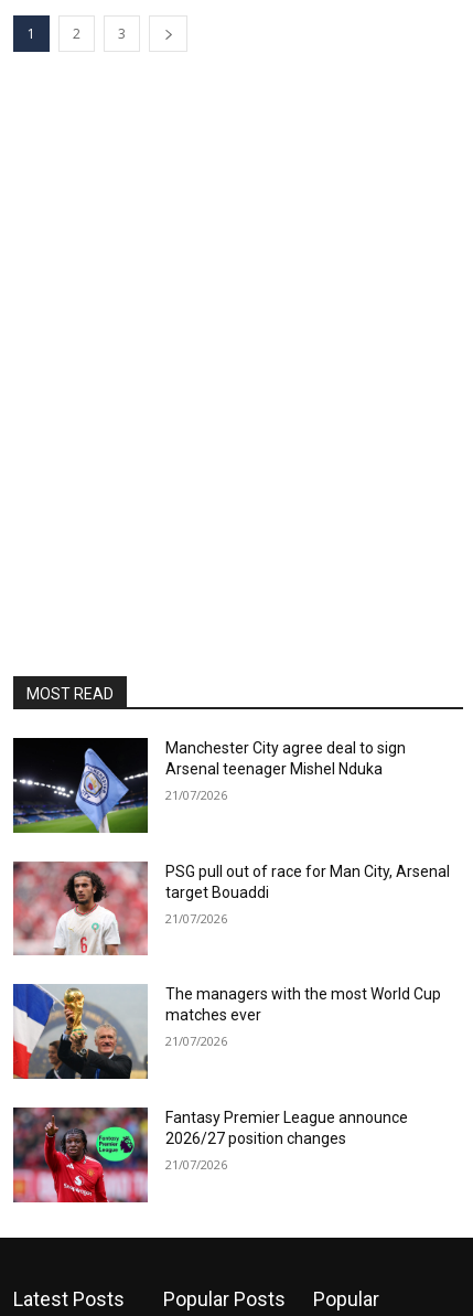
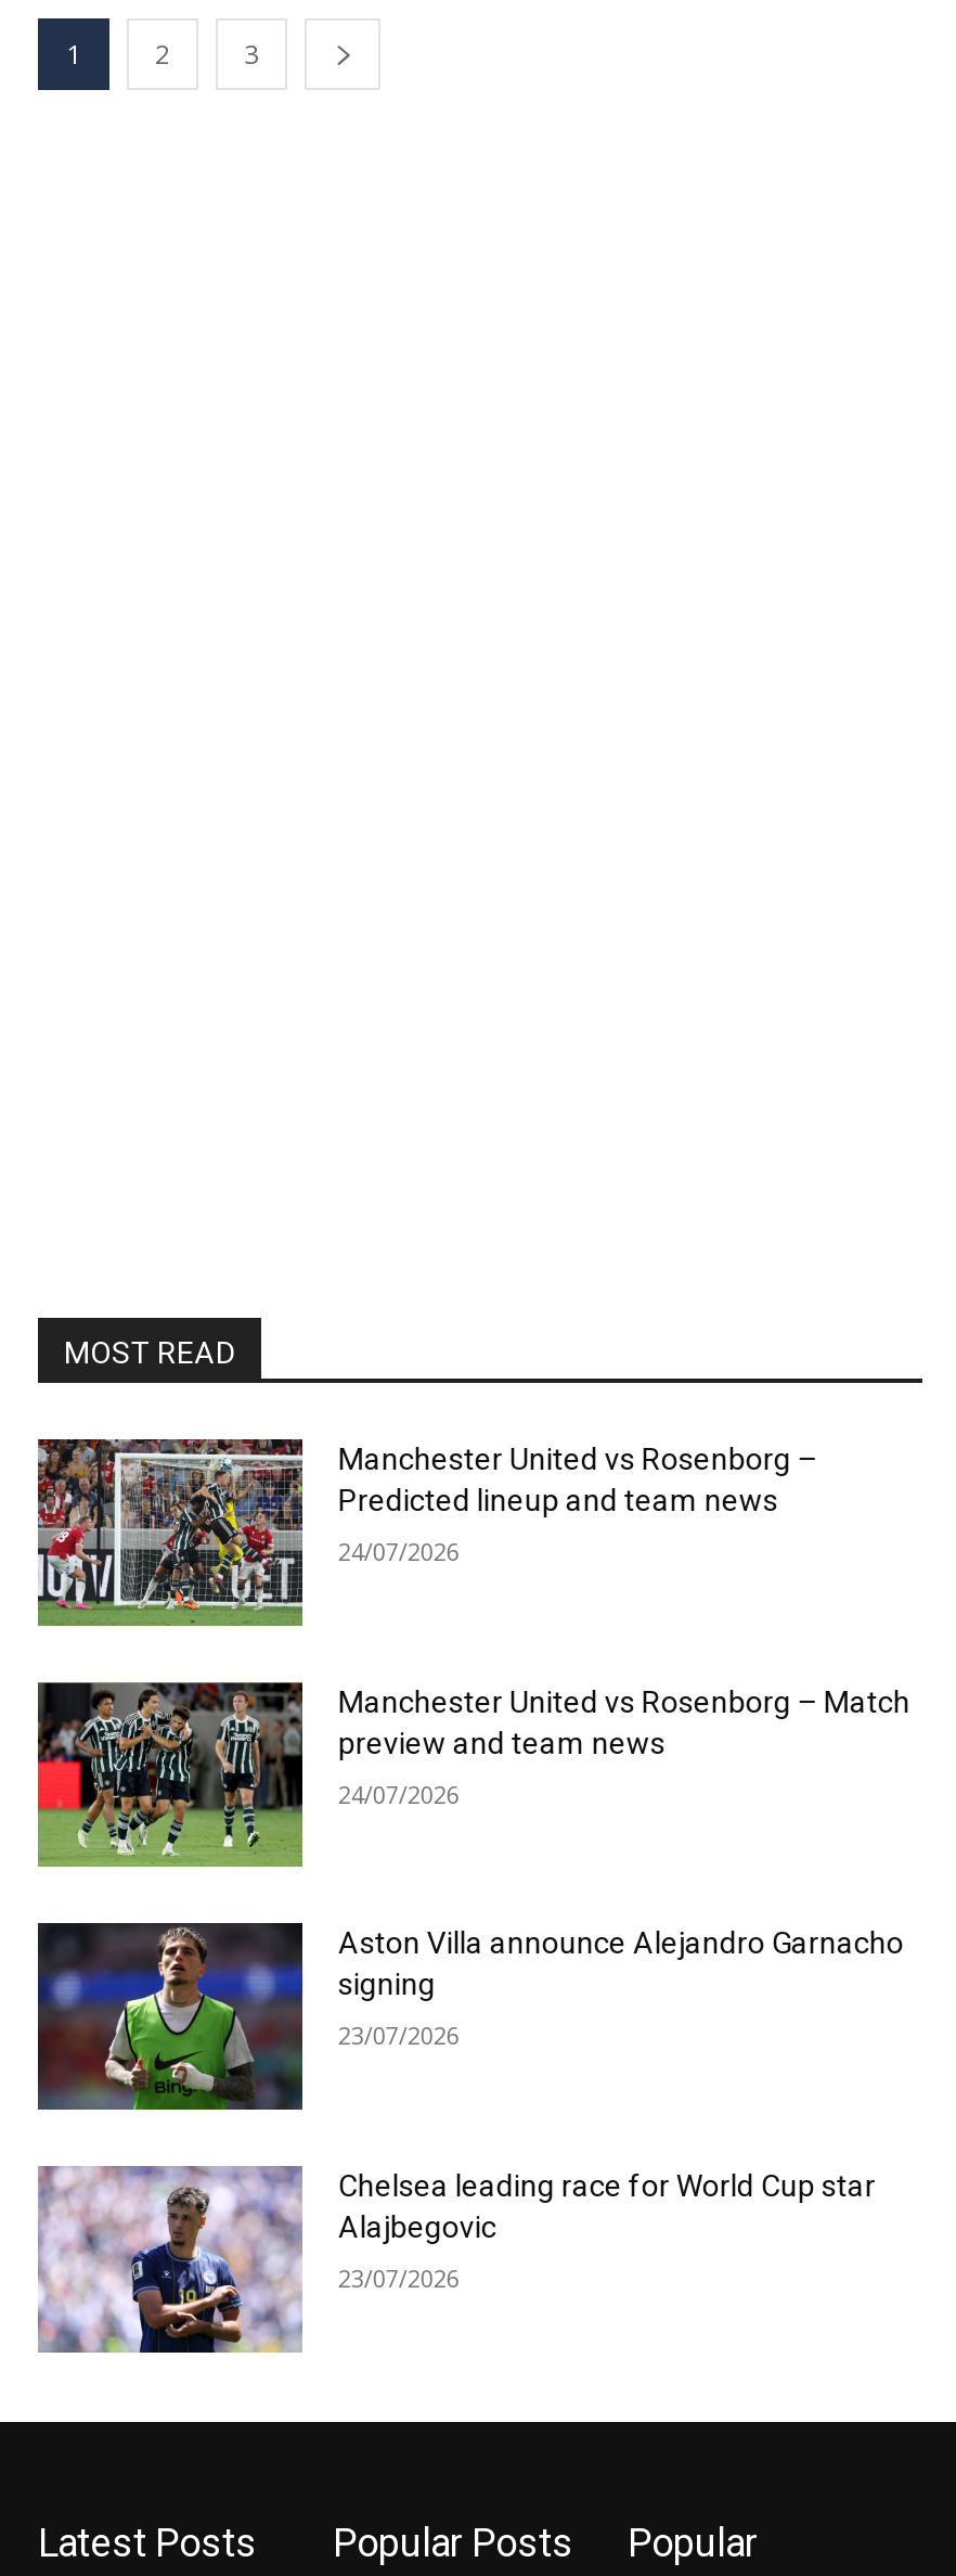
[12,737,406,833] [image] | Manchester City agree deal to sign | Arsenal teenager Mishel Nduka -> [36,1437,817,1626] [image] | Manchester United vs Rosenborg – | Predicted lineup and team news
[166,787,228,803] 21/07/2026 -> [338,1535,459,1567] 24/07/2026
[12,860,450,955] [image] | PSG pull out of race for Man City, Arsenal | target Bouaddi -> [36,1680,910,1867] [image] | Manchester United vs Rosenborg – Match | preview and team news
[166,910,228,926] 21/07/2026 -> [338,1777,459,1810] 24/07/2026
[12,983,441,1080] [image] | The managers with the most World Cup | matches ever -> [36,1921,904,2112] [image] | Aston Villa announce Alejandro Garnacho | signing
[166,1033,228,1049] 21/07/2026 -> [338,2019,459,2052] 23/07/2026
[13,1106,408,1203] [image] | Fantasy Premier League announce | 2026/27 position changes -> [38,2164,876,2355] [image] | Chelsea leading race for World Cup star | Alajbegovic
[166,1156,228,1173] 21/07/2026 -> [338,2261,459,2294] 23/07/2026

